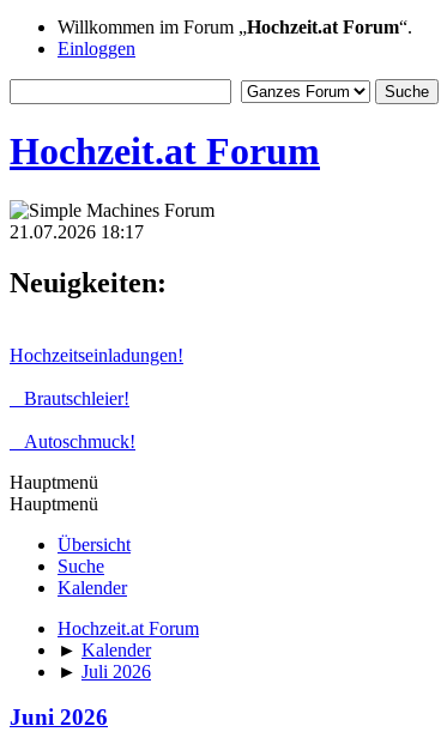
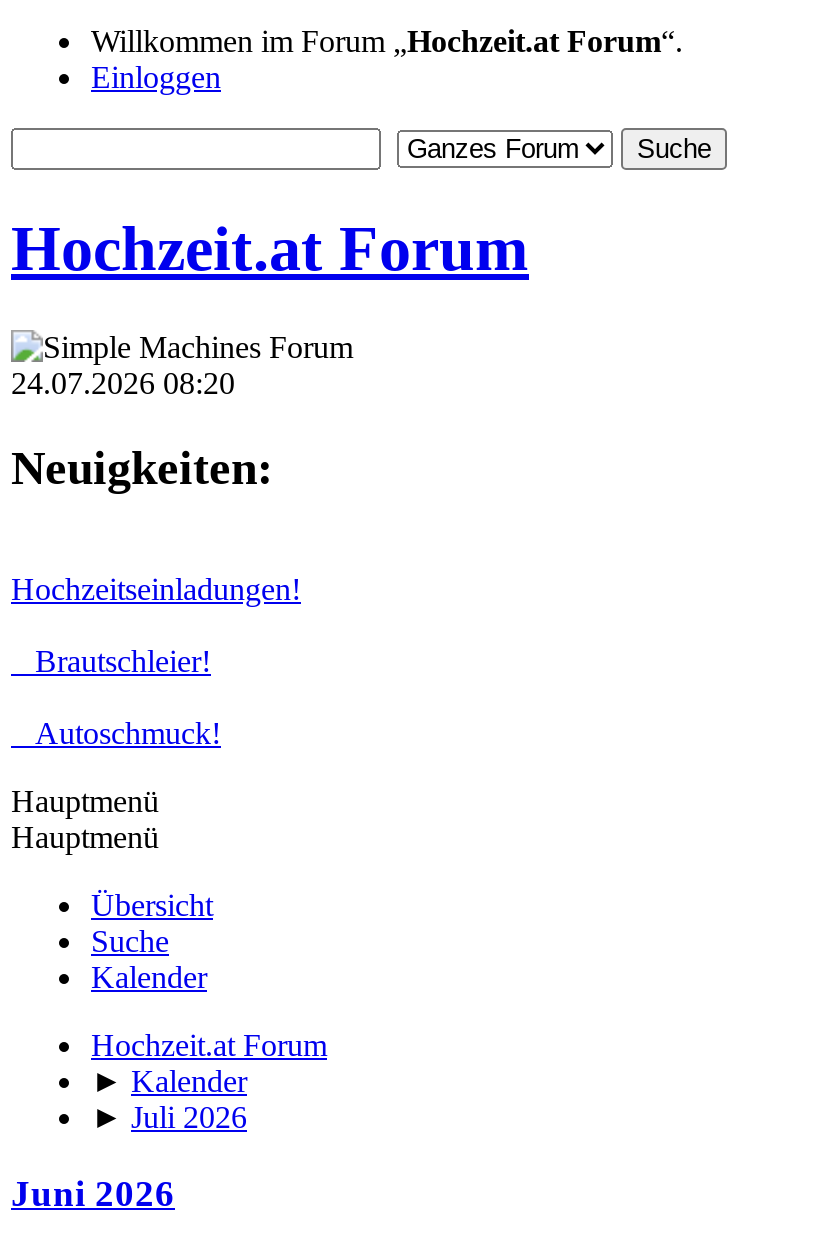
[10,222,144,242] 21.07.2026 18:17 -> [11,366,235,400] 24.07.2026 08:20

